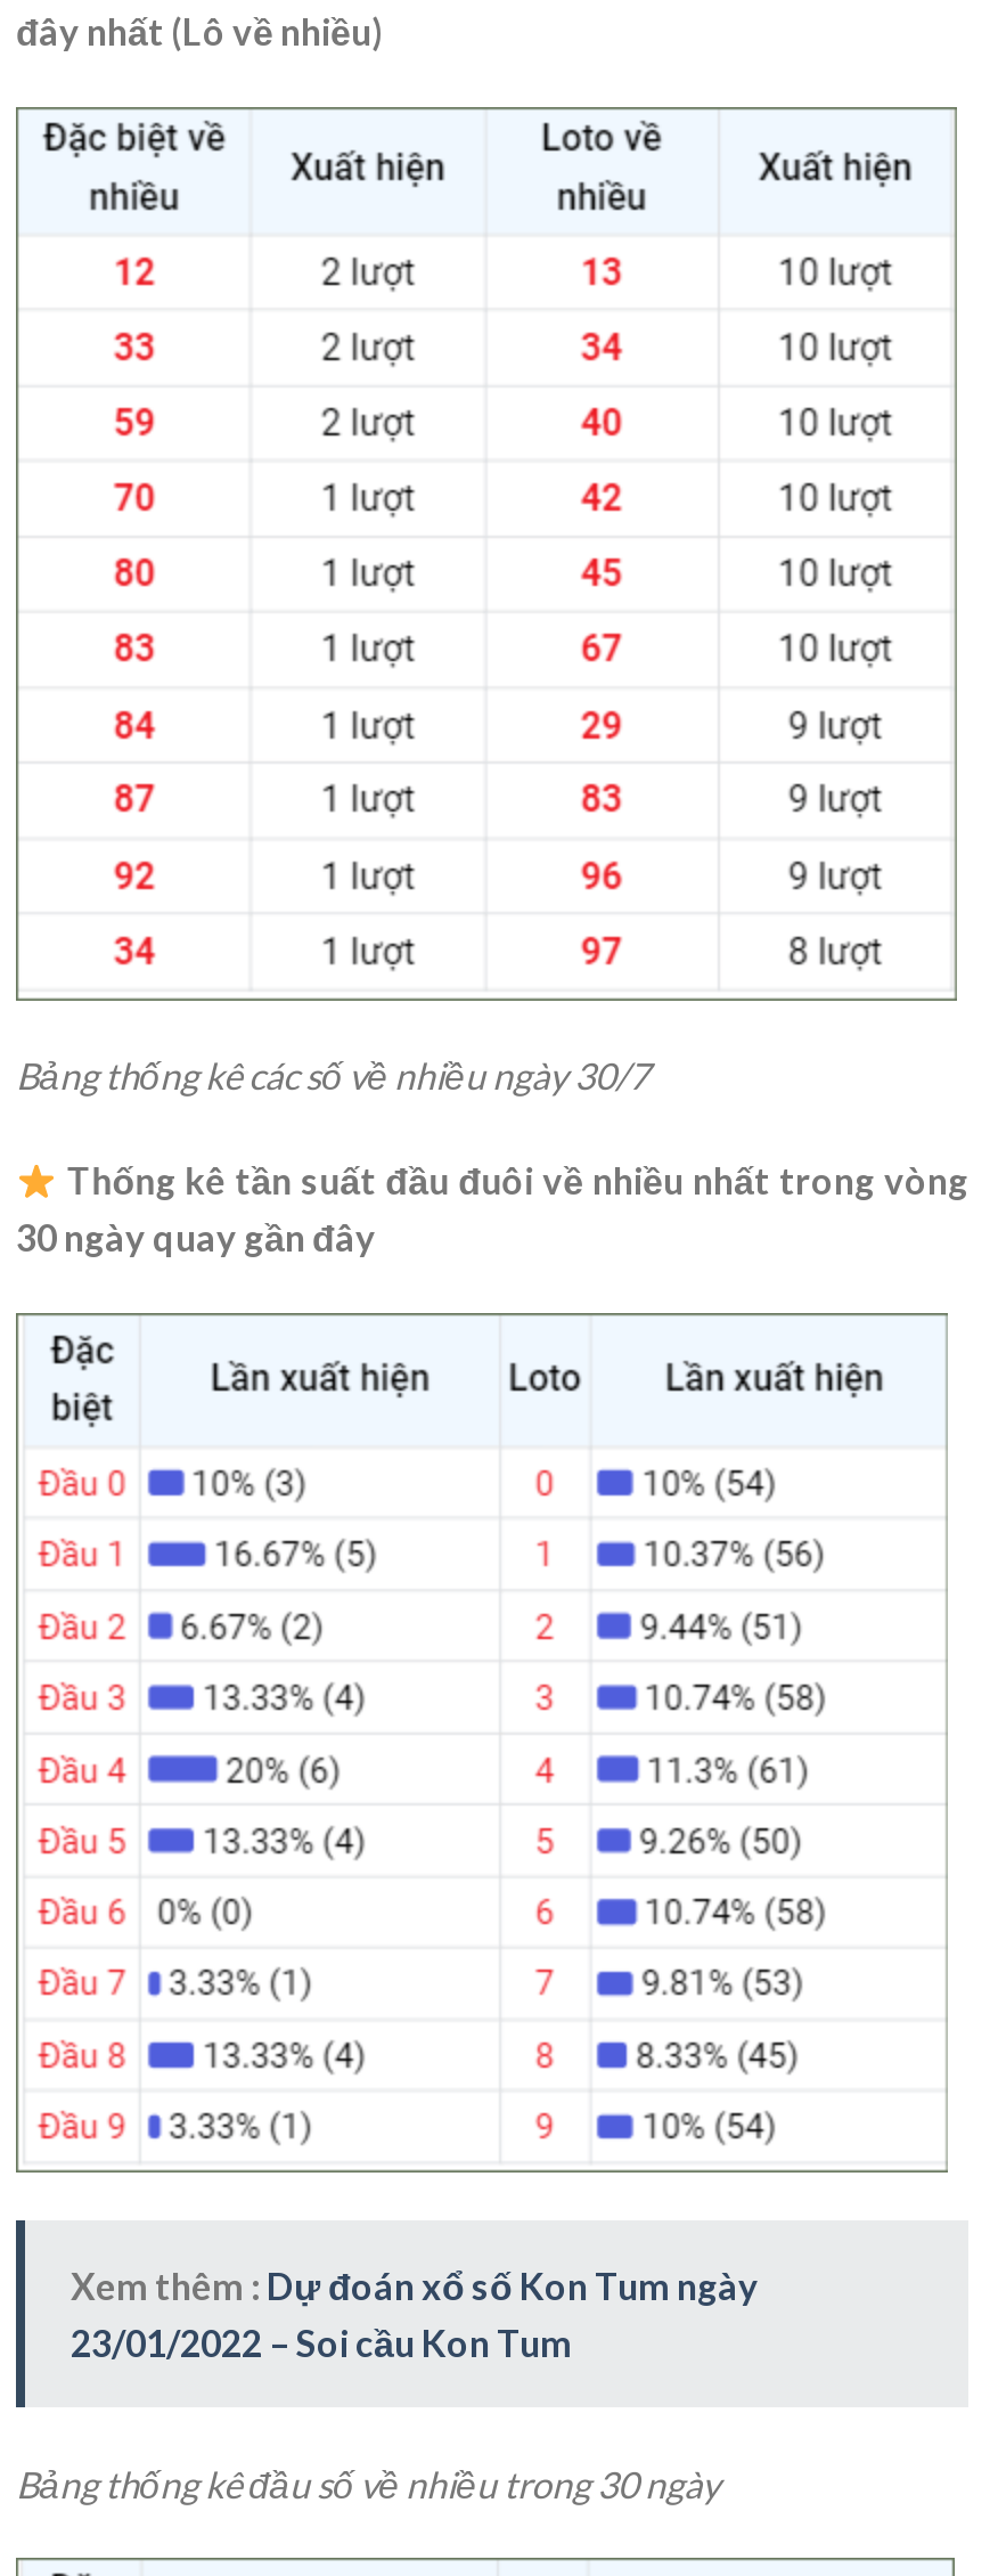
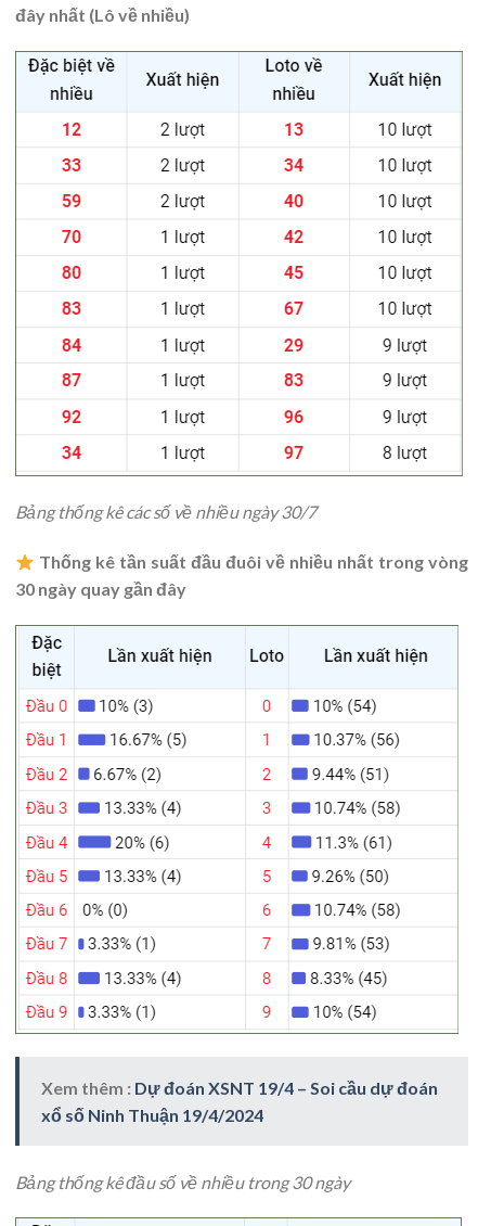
[71,2263,759,2364] Xem thêm : Dự đoán xổ số Kon Tum ngày | 23/01/2022 – Soi cầu Kon Tum -> [41,1077,438,1125] Xem thêm : Dự đoán XSNT 19/4 – Soi cầu dự đoán | xổ số Ninh Thuận 19/4/2024

